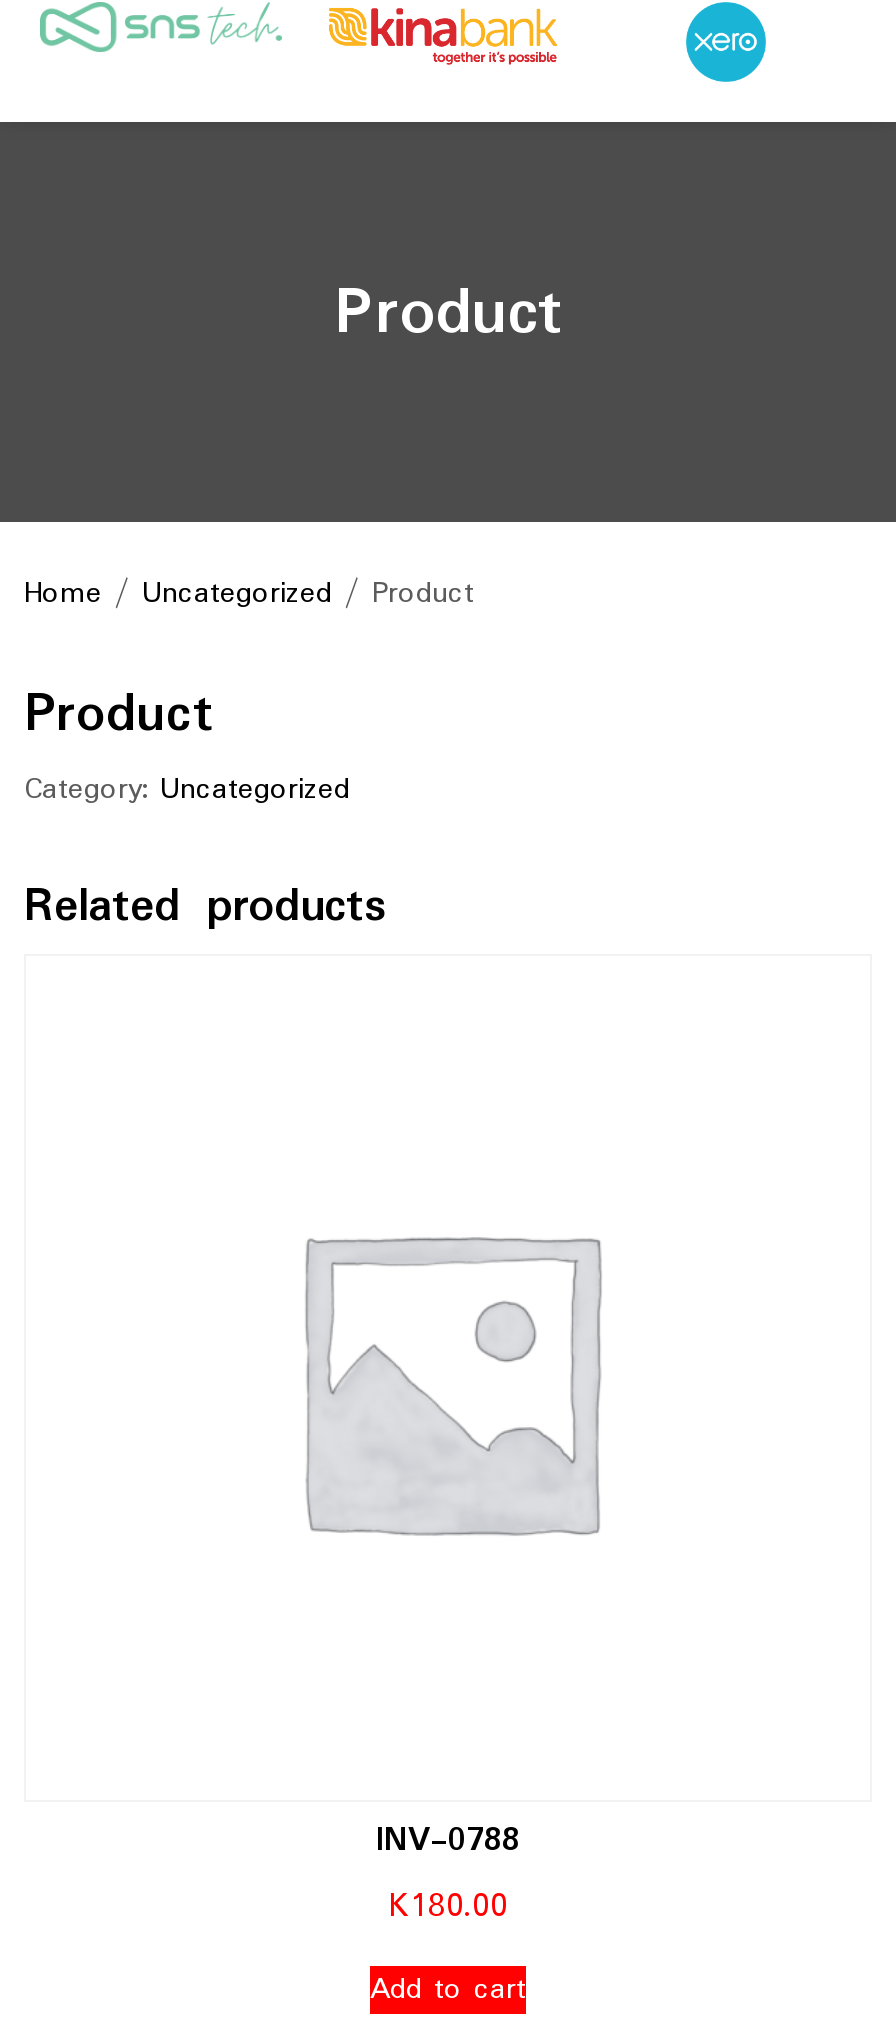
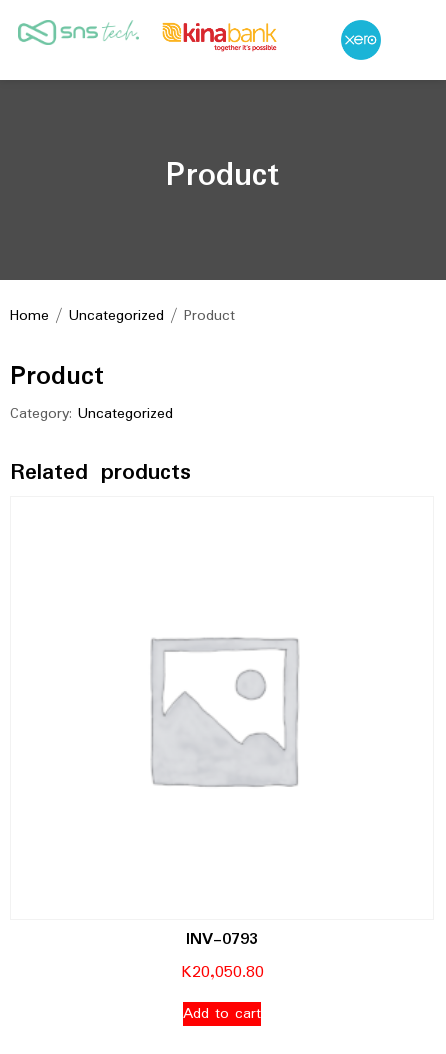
[376,1814,520,1934] INV-0788 | K180.00 -> [180,926,263,986] INV-0793 | K20,050.80

